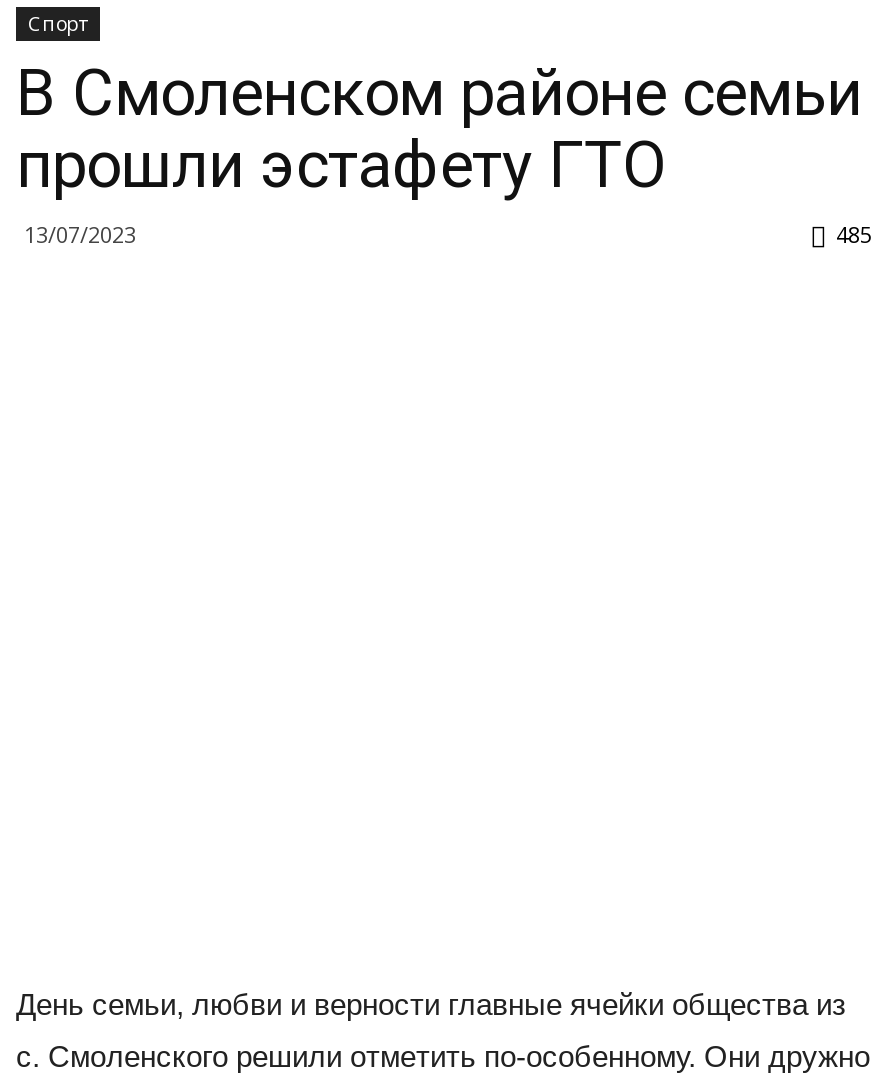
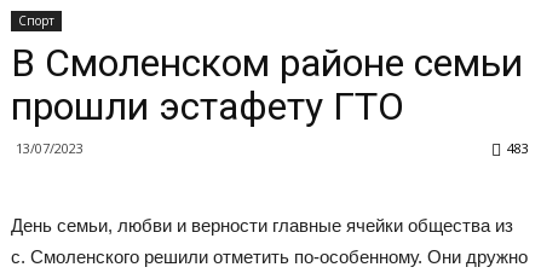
[836,219,872,249] 485 -> [507,139,529,157] 483

